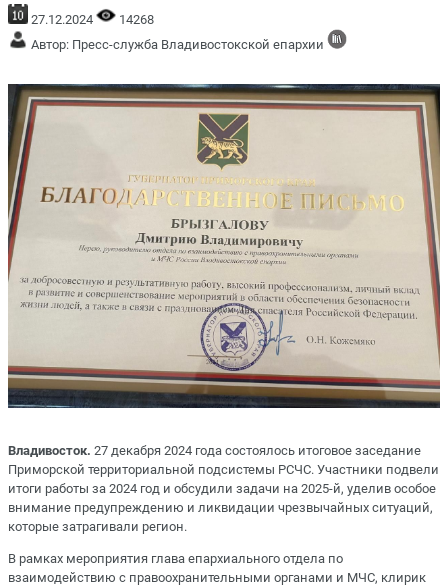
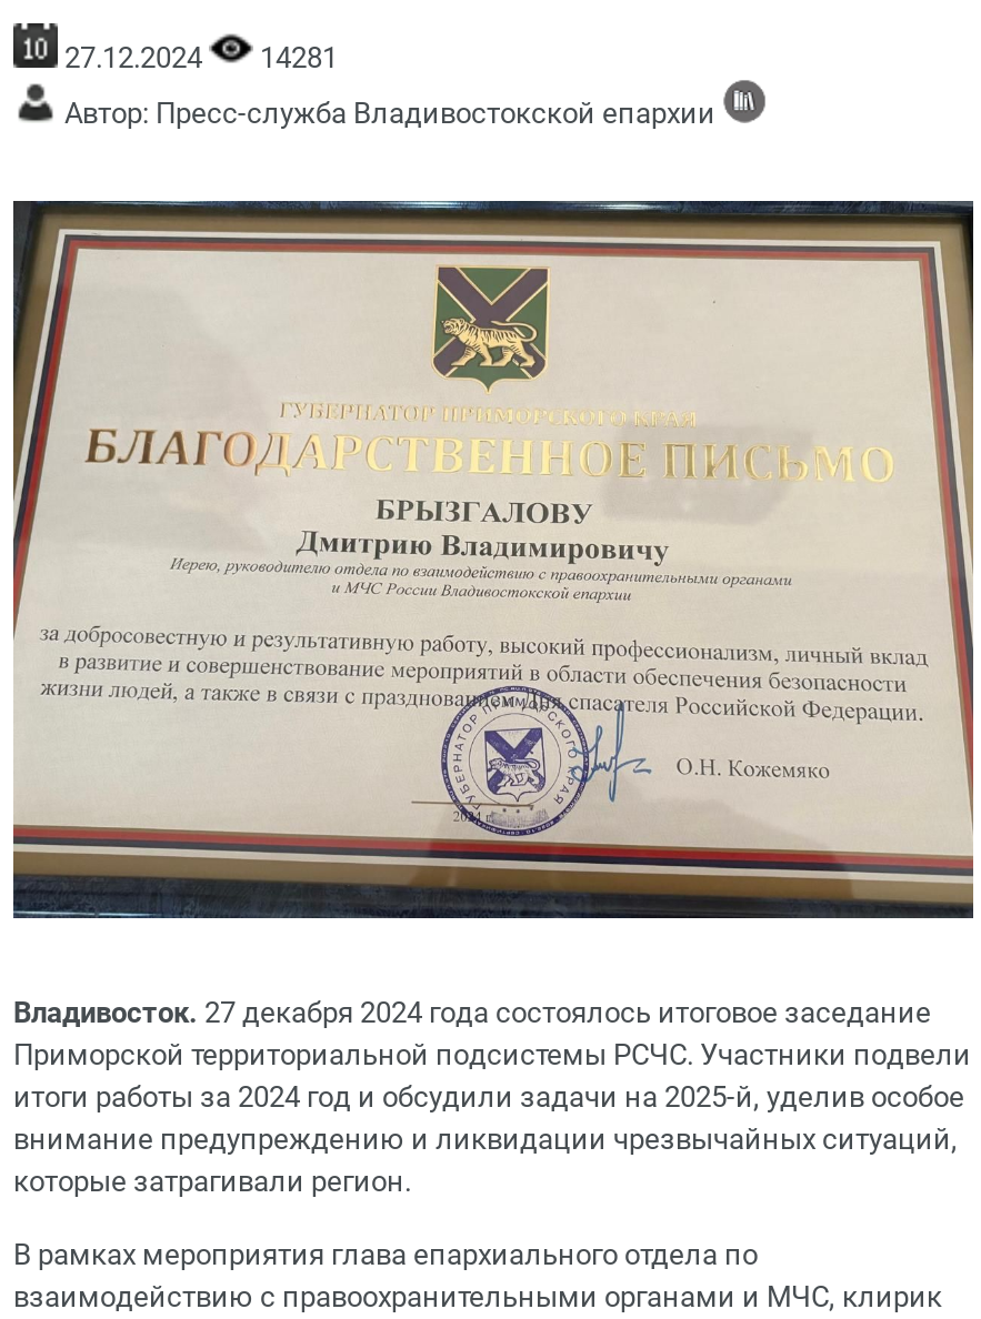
[28,12,154,27] 27.12.2024 14268 -> [58,40,338,73] 27.12.2024 14281

